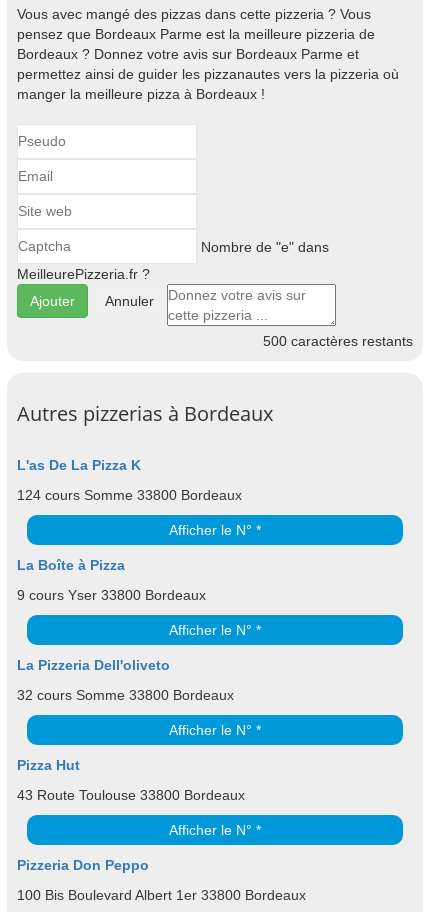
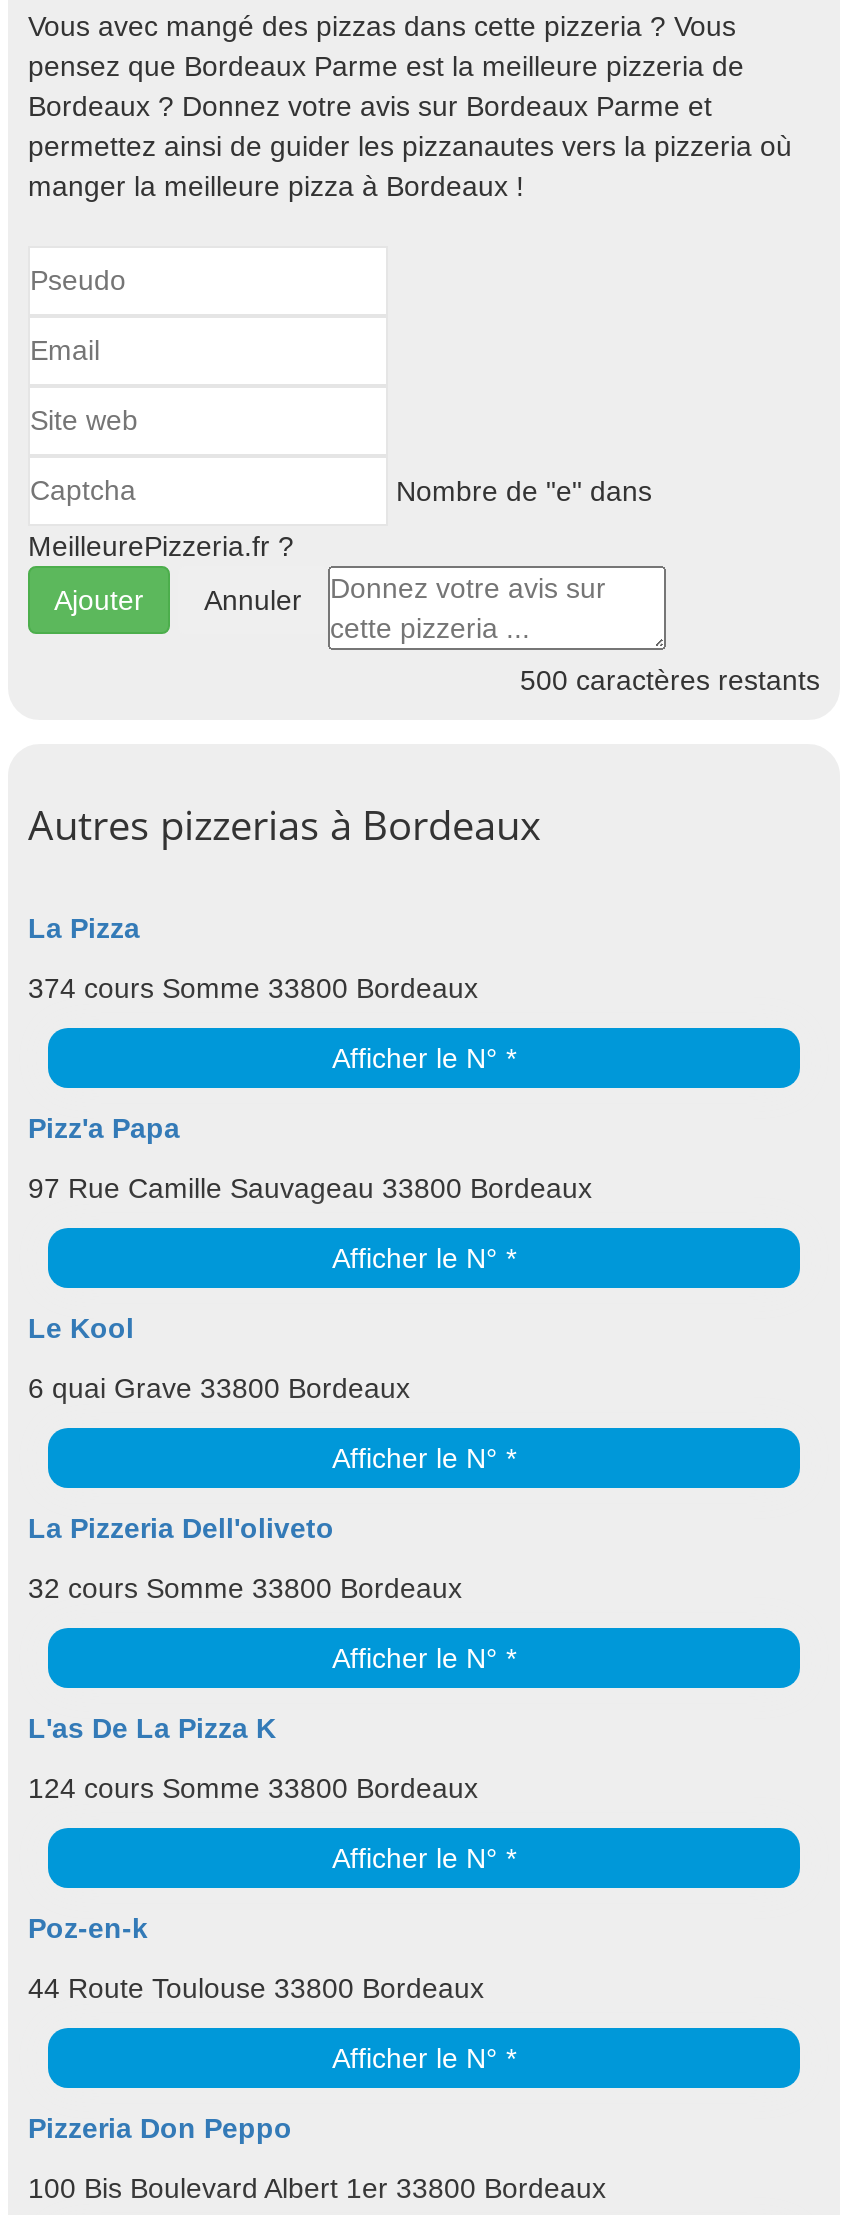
none -> [28,911,140,943] La Pizza
none -> [28,971,478,1003] 374 cours Somme 33800 Bordeaux
moved [17,456,141,472] -> [28,1711,276,1743]: L'as De La Pizza K
moved [17,486,242,502] -> [28,1771,478,1803]: 124 cours Somme 33800 Bordeaux
[17,556,206,602] La Boîte à Pizza | 9 cours Yser 33800 Bordeaux -> [28,1111,592,1403] Pizz'a Papa | 97 Rue Camille Sauvageau 33800 Bordeaux | Afficher le N° * | Le Kool | 6 quai Grave 33800 Bordeaux
[17,756,245,802] Pizza Hut | 43 Route Toulouse 33800 Bordeaux -> [28,1841,516,2003] Afficher le N° * | Poz-en-k | 44 Route Toulouse 33800 Bordeaux

